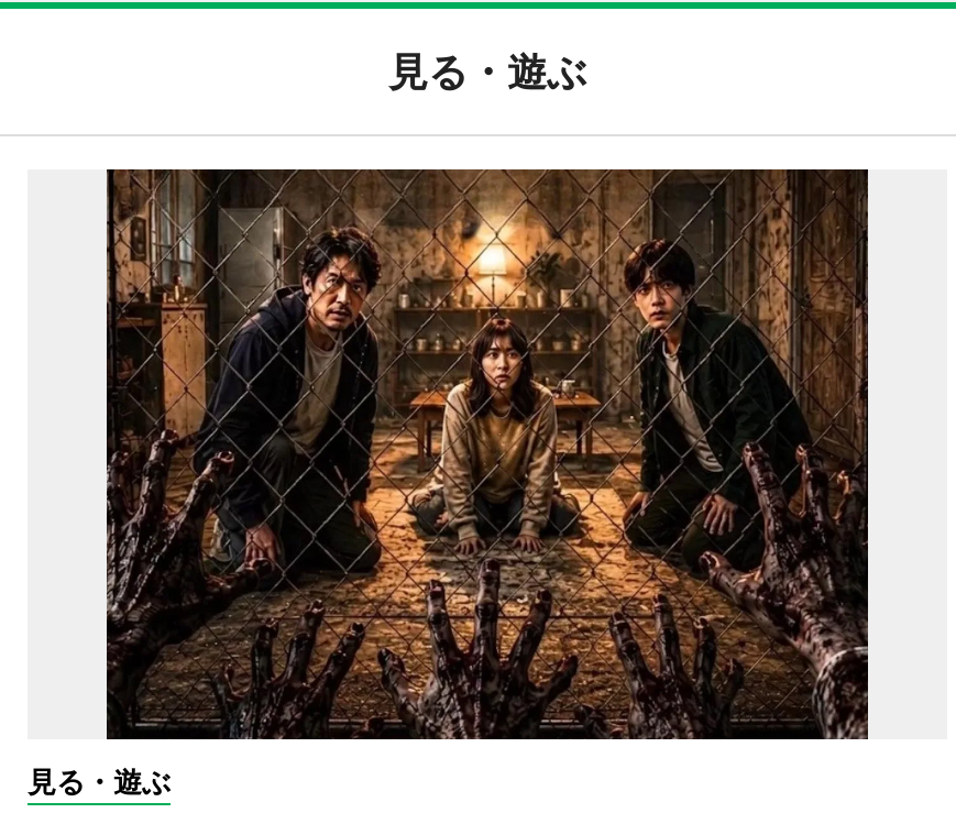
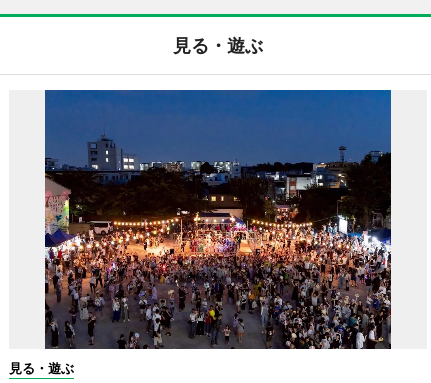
[105,167,870,739] [image] -> [44,89,392,350] [image]

